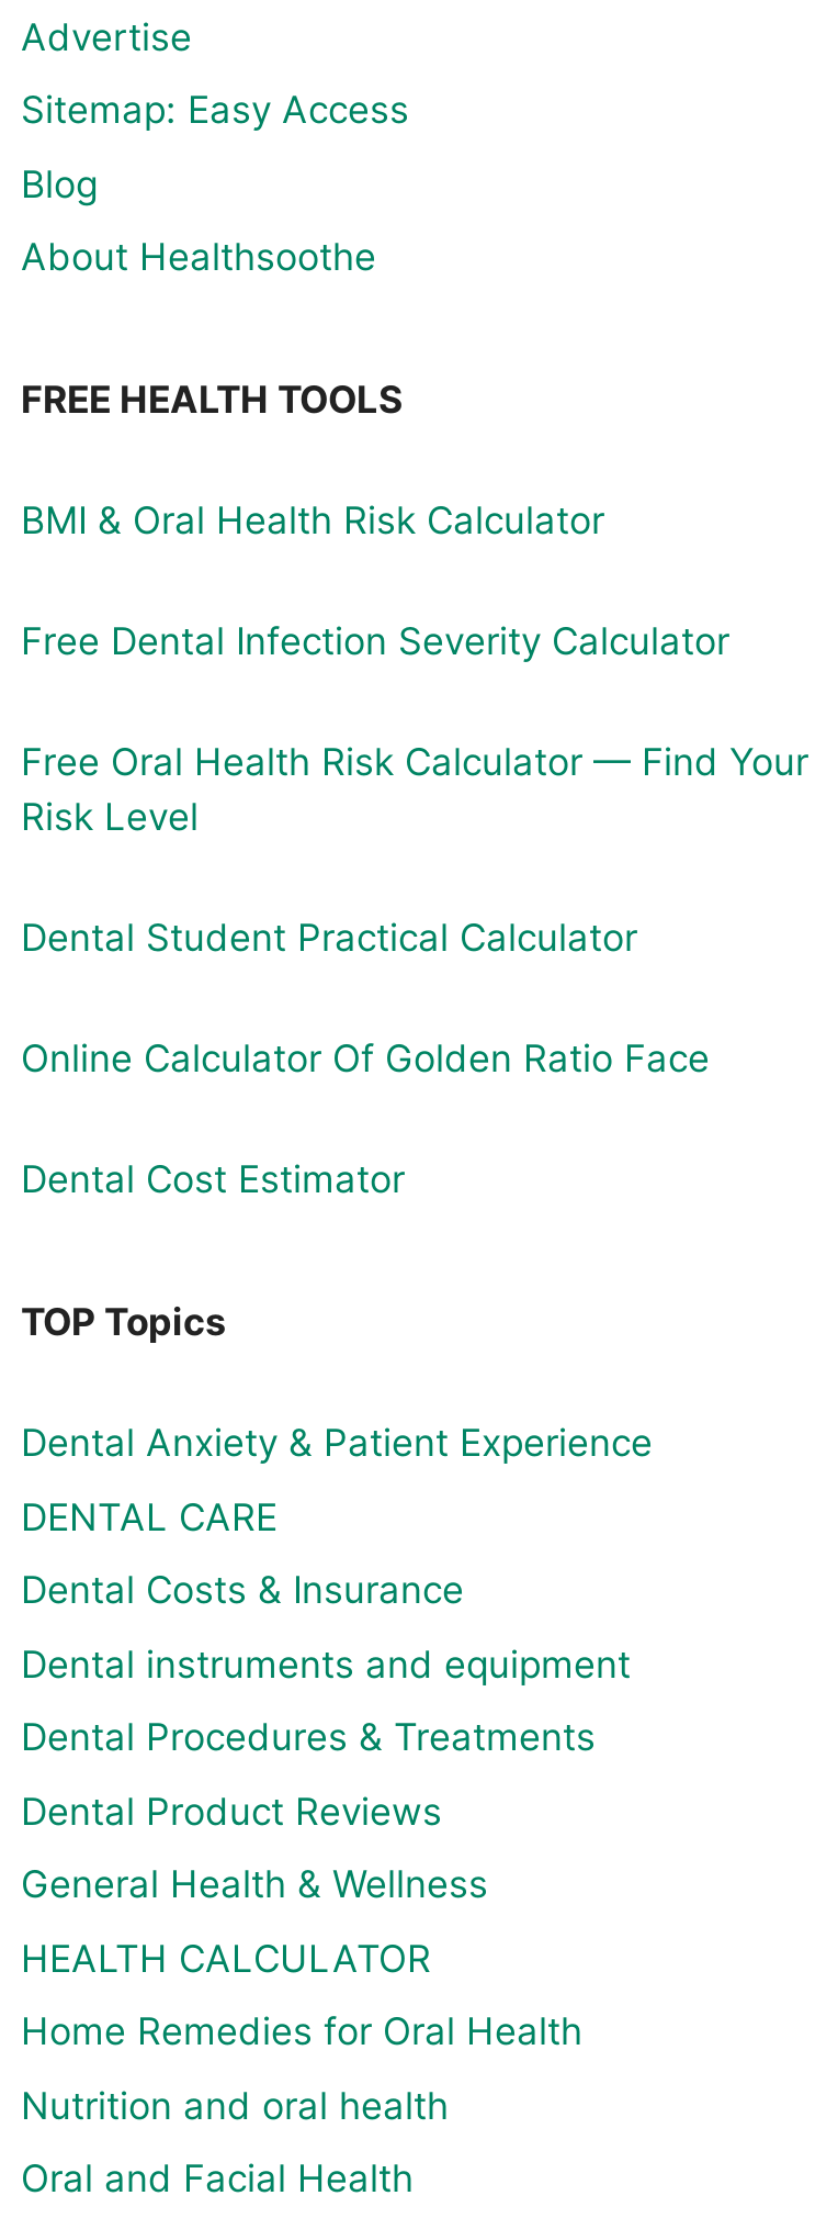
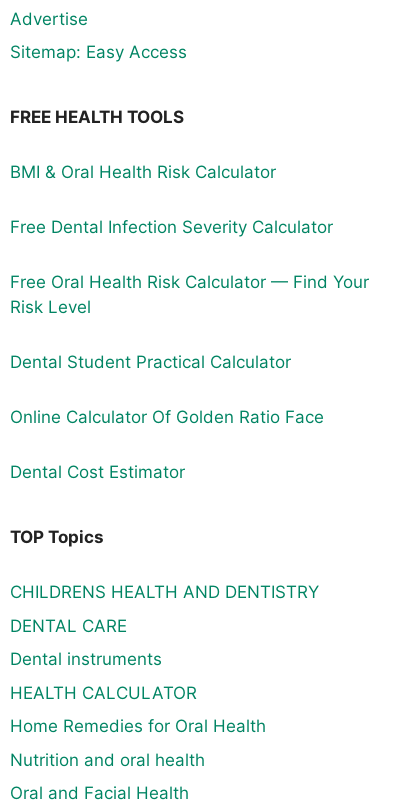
[21,163,376,280] Blog | About Healthsoothe -> none
[21,1422,653,1466] Dental Anxiety & Patient Experience -> [10,582,319,602] CHILDRENS HEALTH AND DENTISTRY
[21,1569,631,1907] Dental Costs & Insurance | Dental instruments and equipment | Dental Procedures & Treatments | Dental Product Reviews | General Health & Wellness -> [10,649,162,669] Dental instruments

